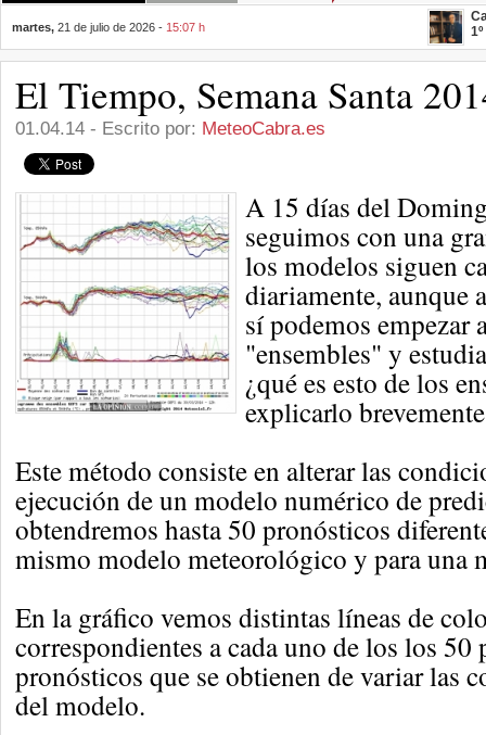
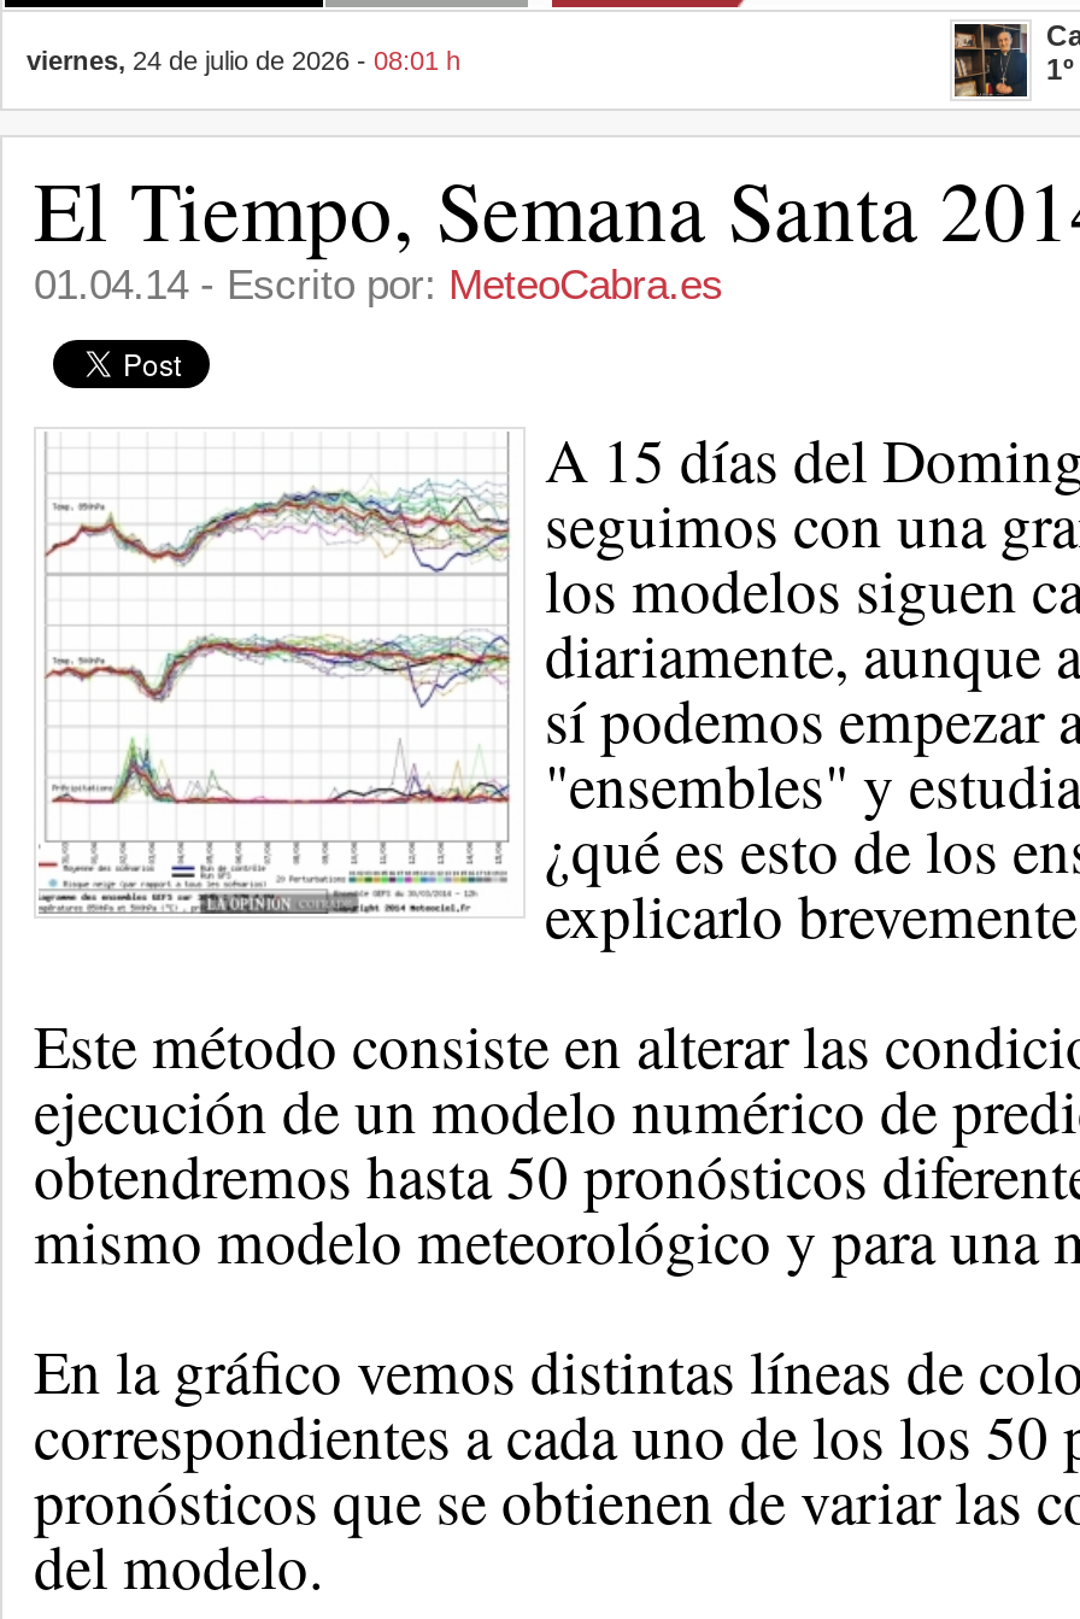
[12,21,205,34] martes, 21 de julio de 2026 - 15:07 h -> [27,46,460,75] viernes, 24 de julio de 2026 - 08:01 h

